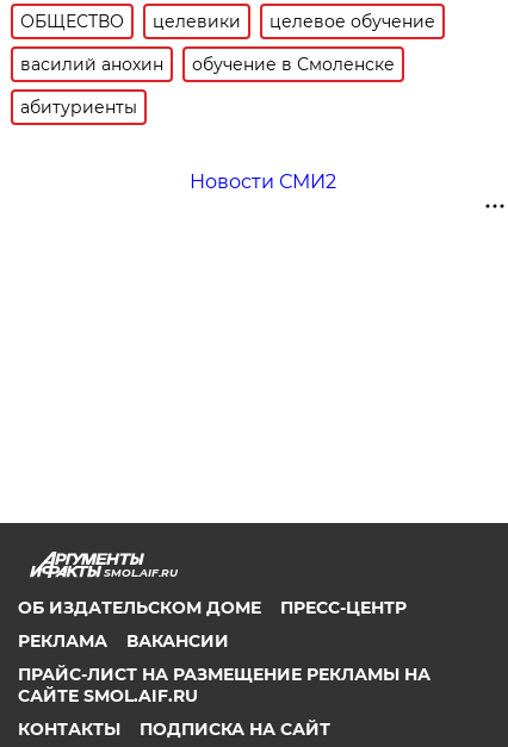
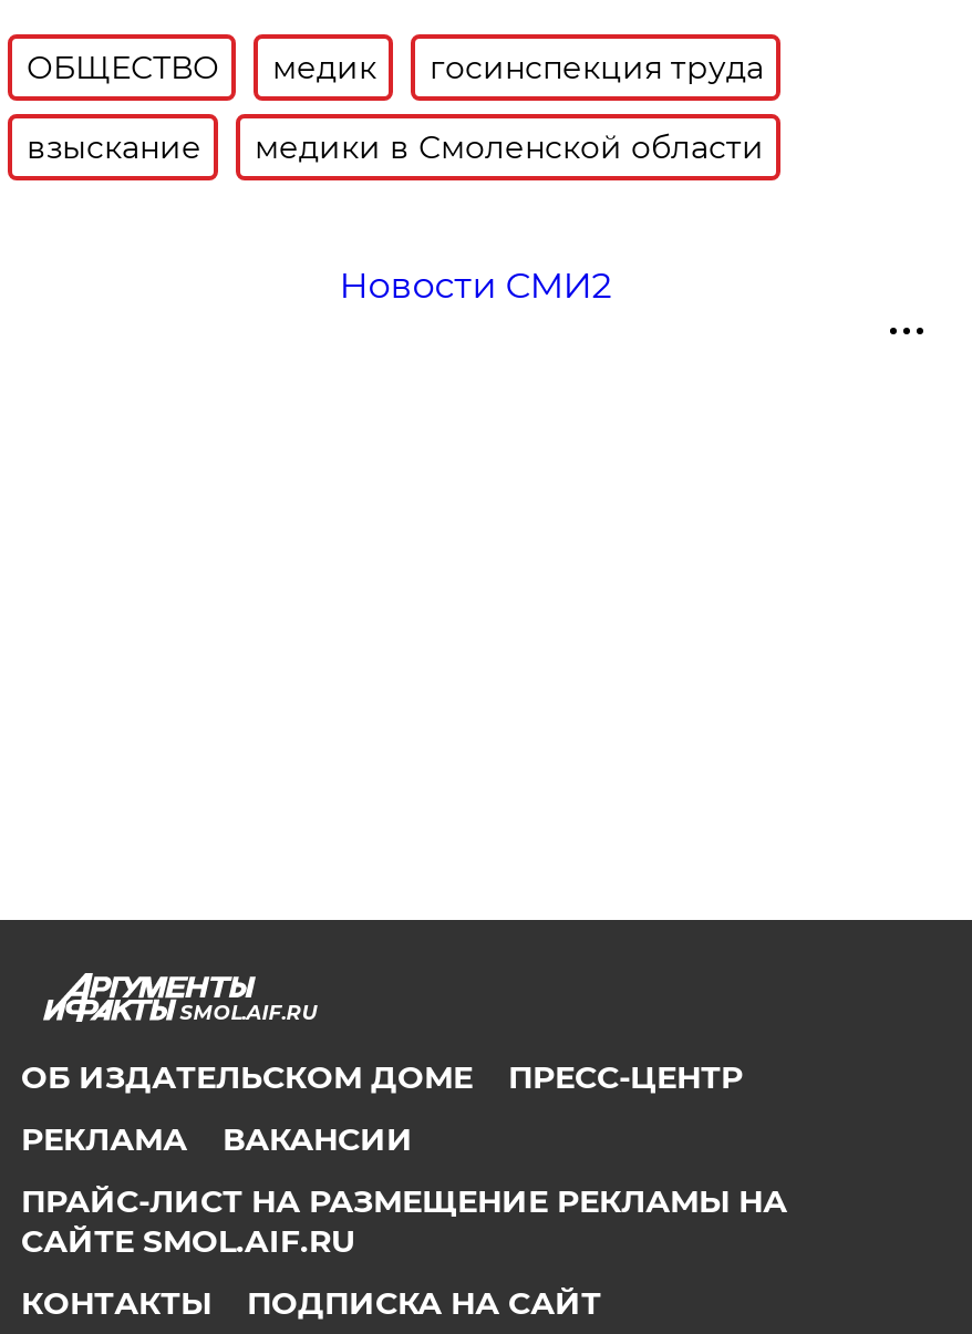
[21,11,436,118] целевики | целевое обучение | василий анохин | обучение в Смоленске | абитуриенты -> [26,48,764,167] медик | госинспекция труда | взыскание | медики в Смоленской области

